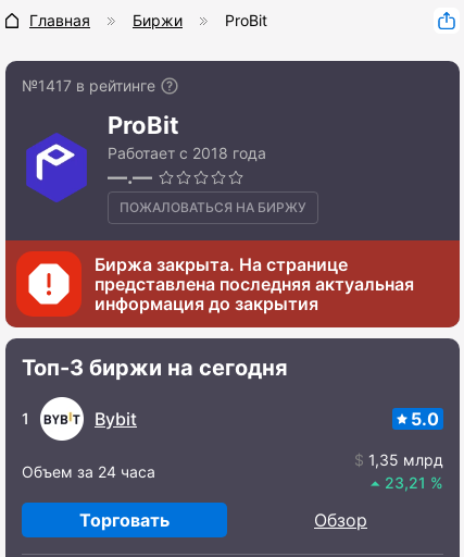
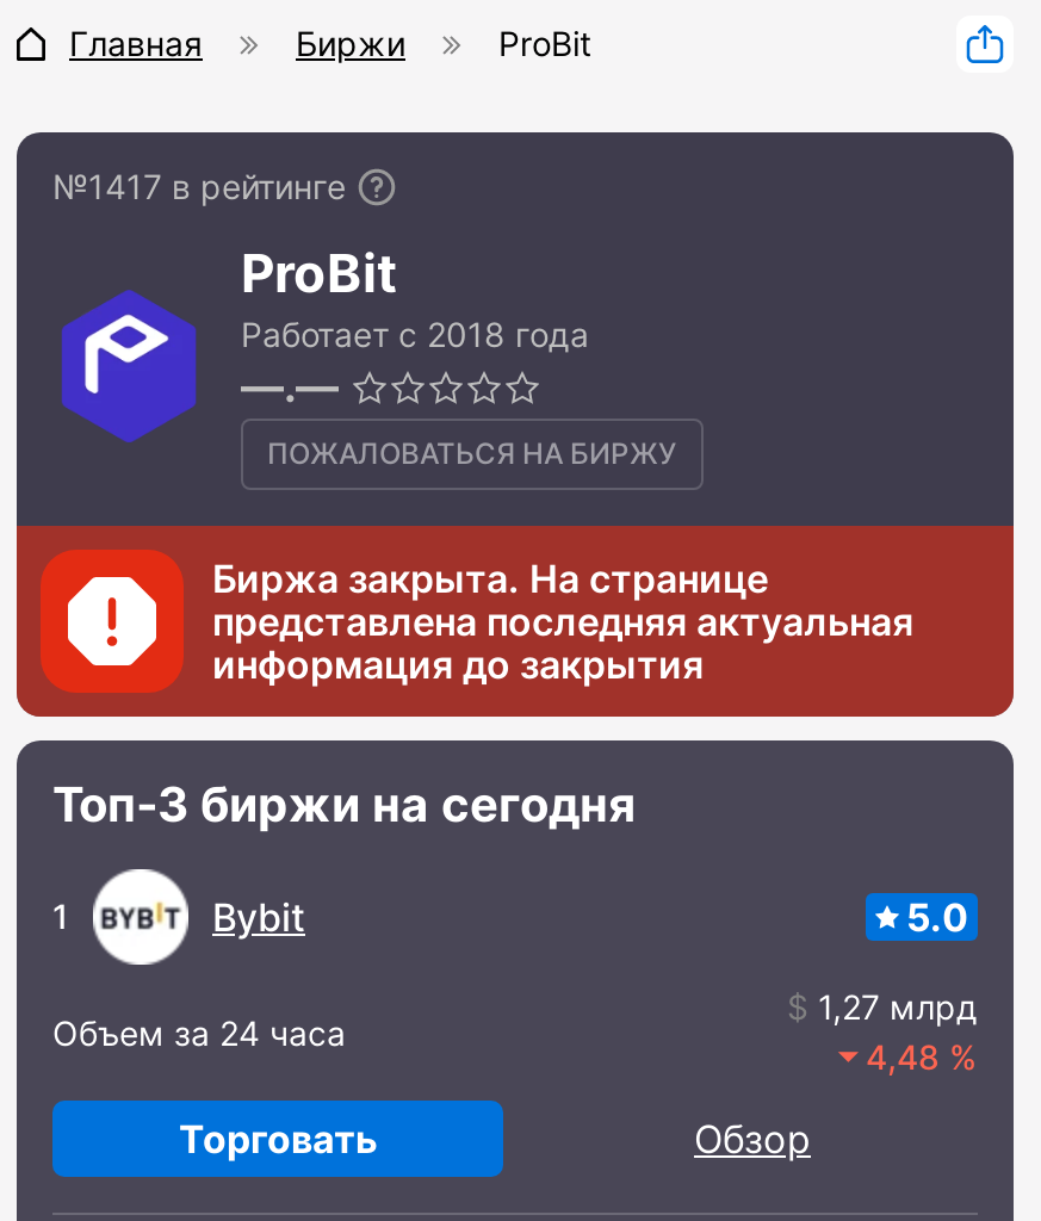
[368,451,443,469] 1,35 млрд -> [818,987,978,1028] 1,27 млрд
[385,474,426,492] 23,21 -> [866,1037,940,1078] 4,48

